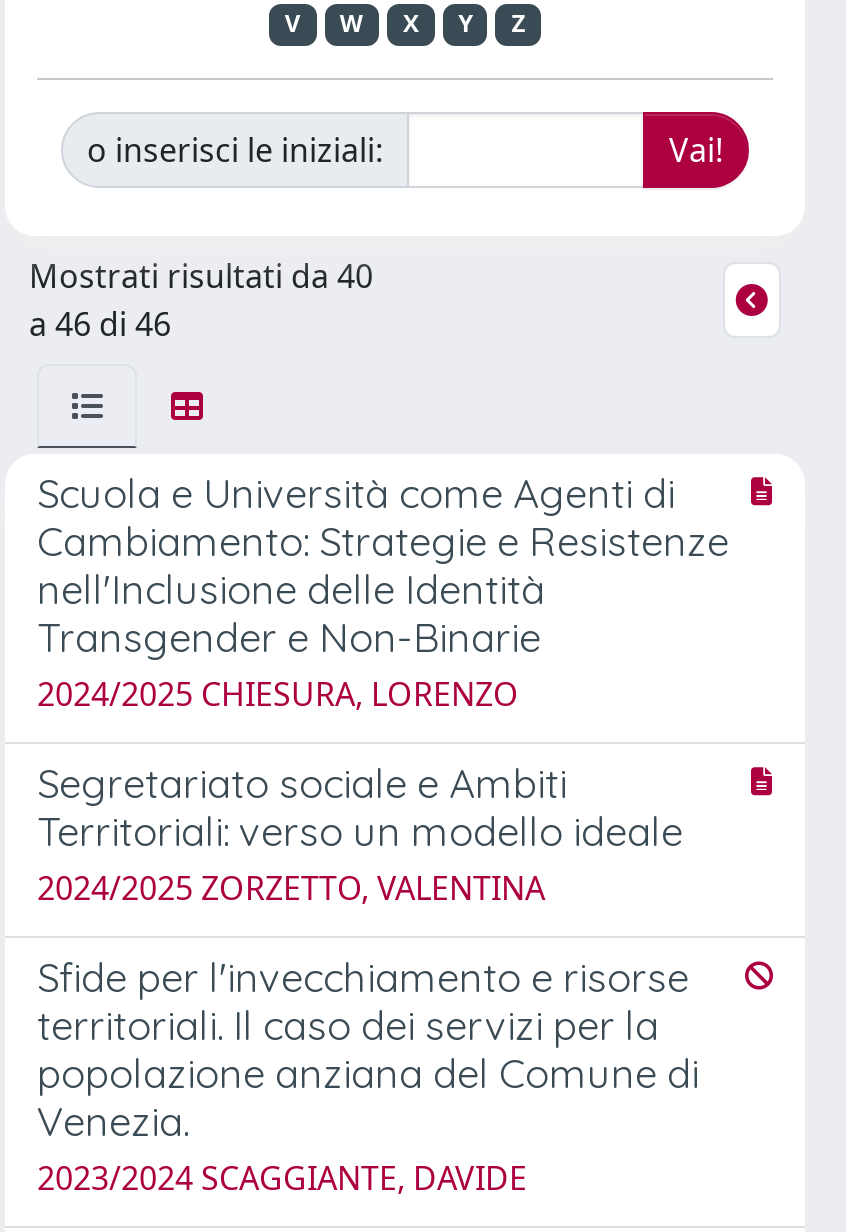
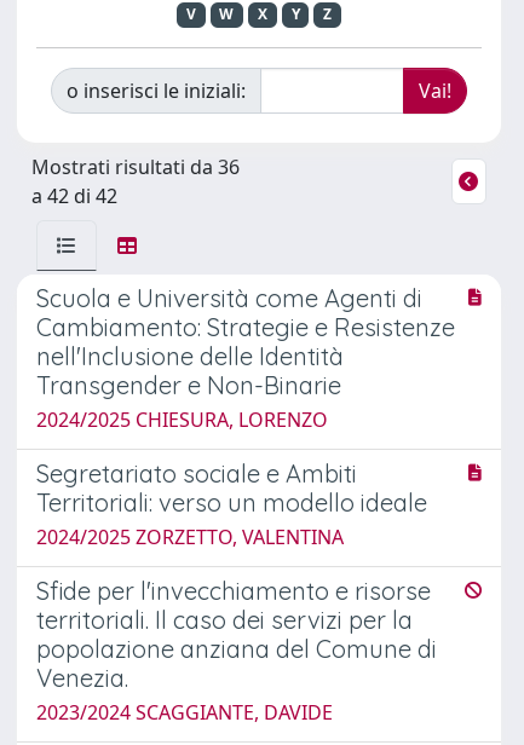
[29,253,373,297] Mostrati risultati da 40 -> [31,153,240,180] Mostrati risultati da 36
[29,301,171,345] a 46 di 46 -> [31,182,117,209] a 42 di 42

